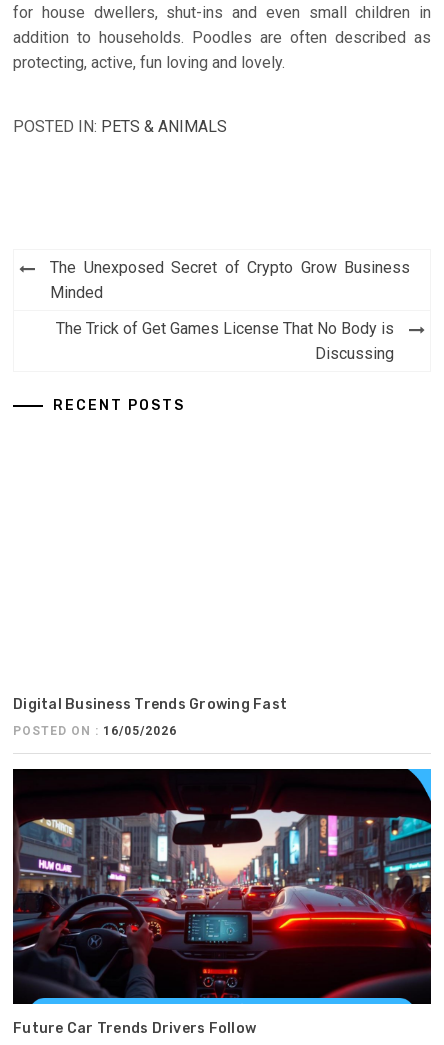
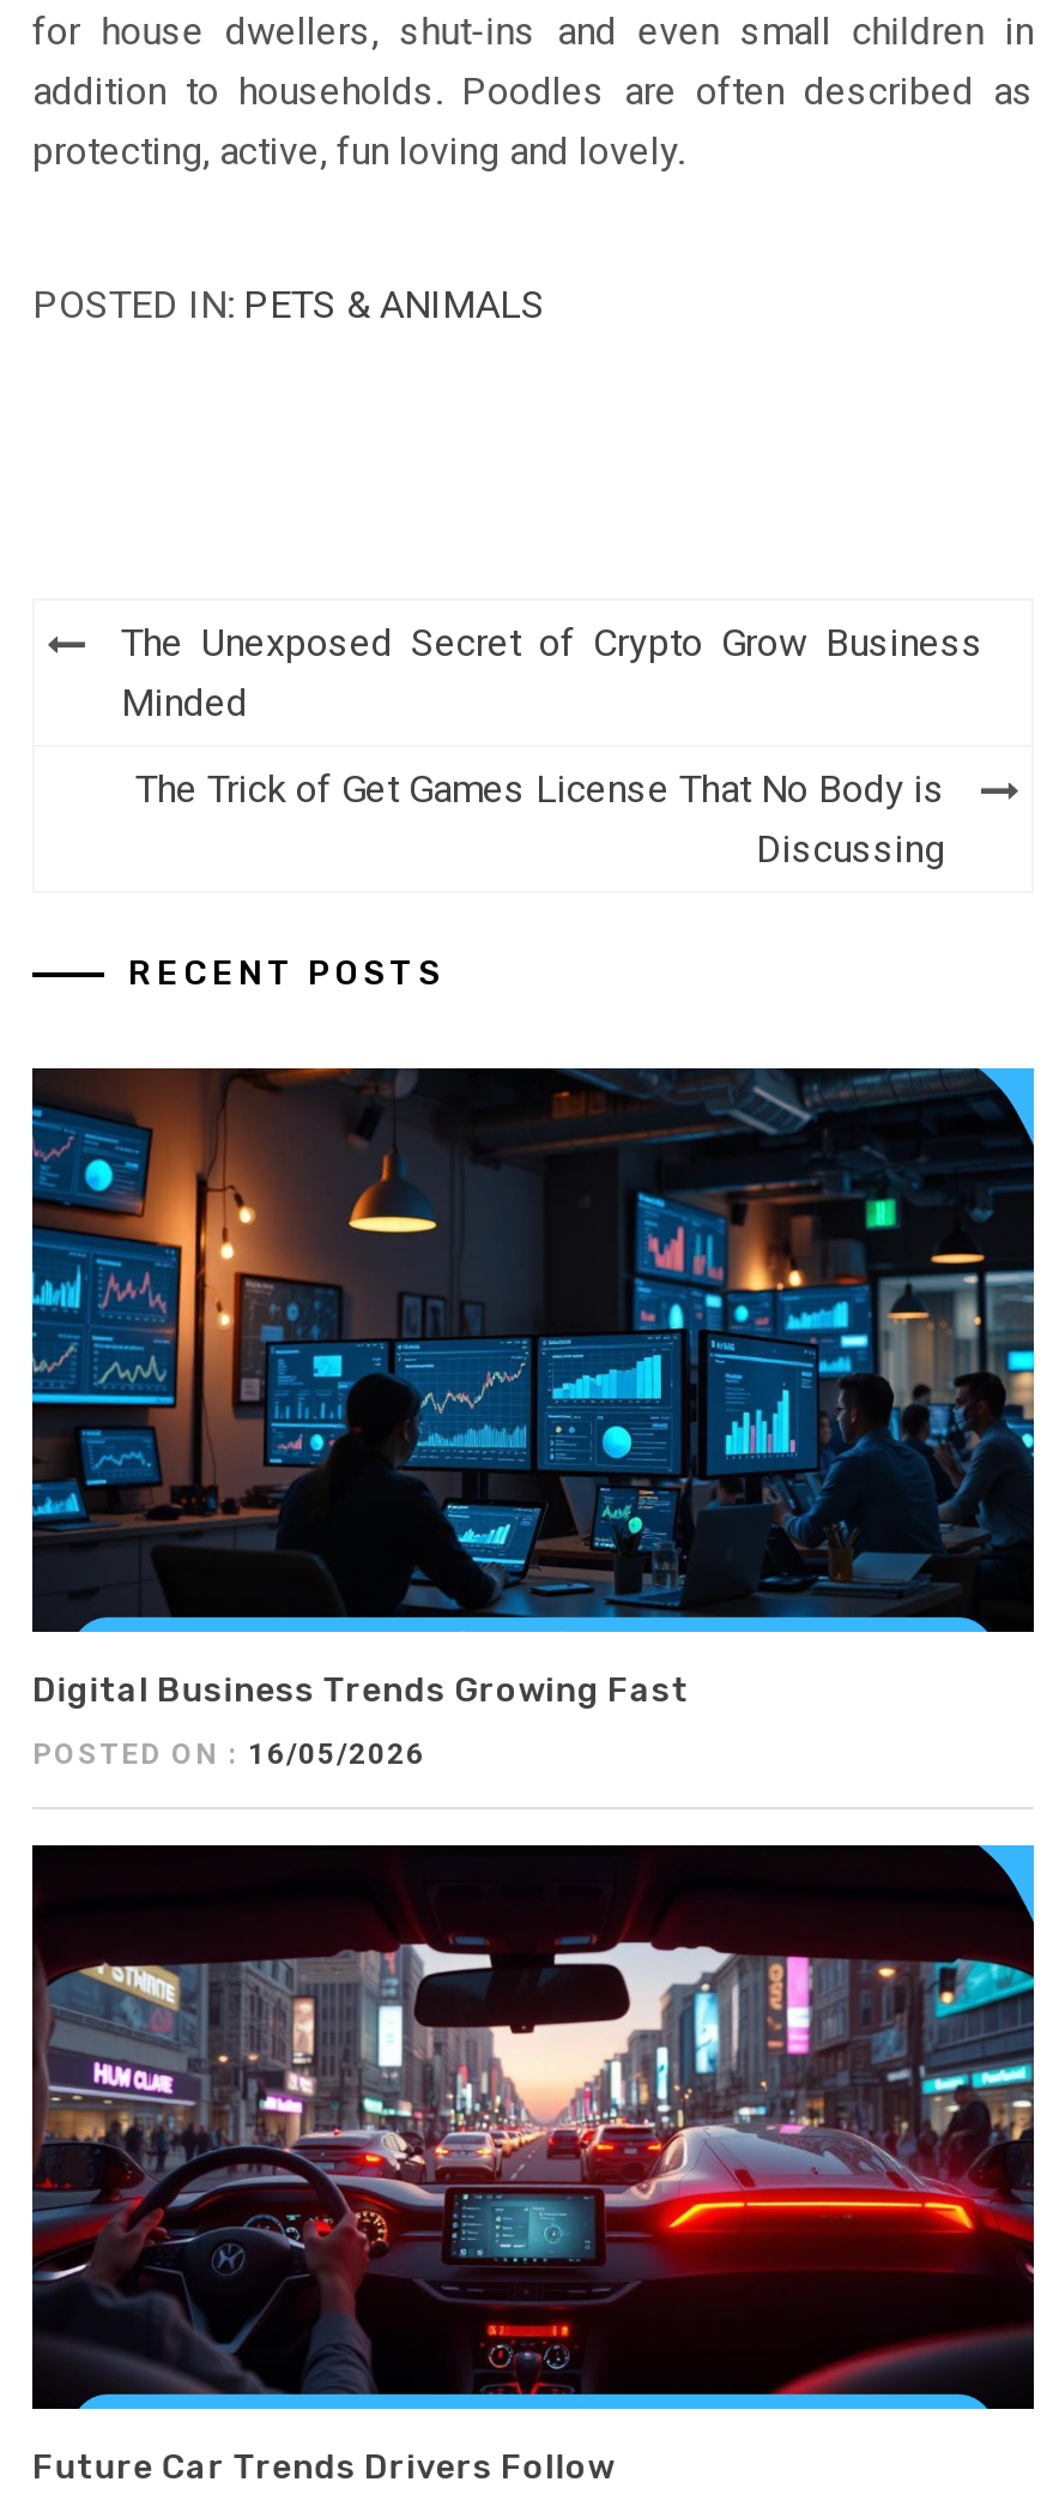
none -> [30,1065,1036,1635] [image]

